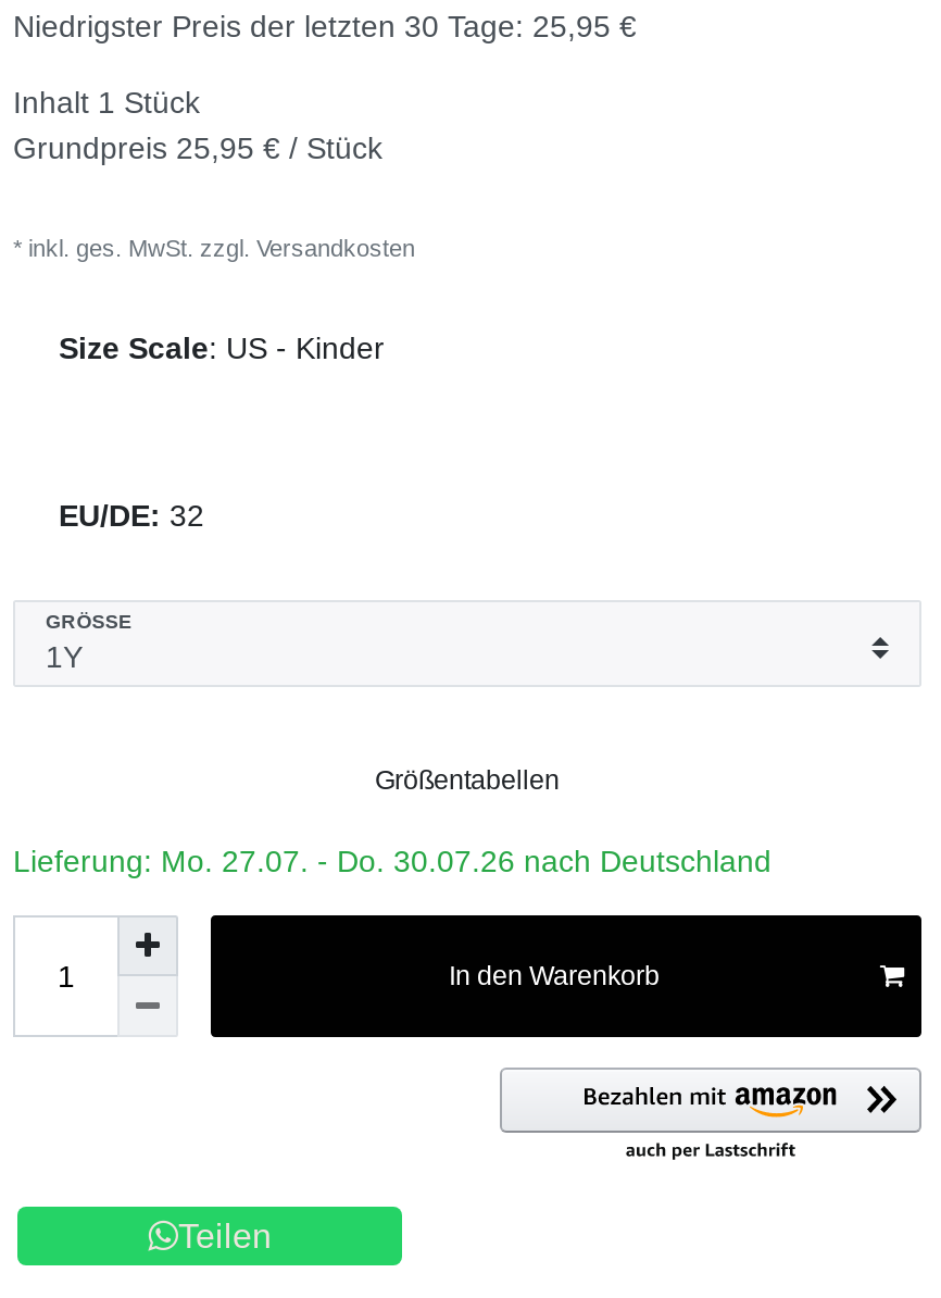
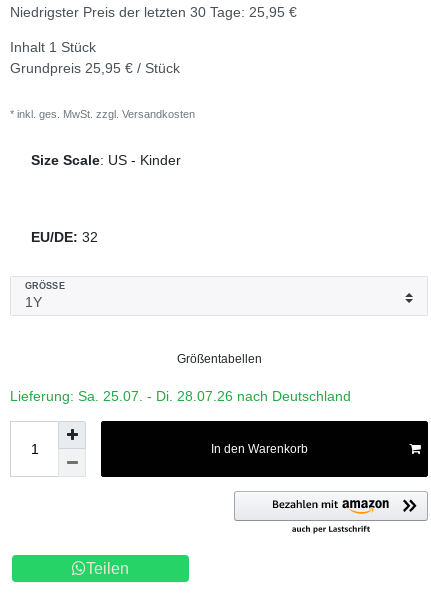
[13,844,771,879] Lieferung: Mo. 27.07. - Do. 30.07.26 nach Deutschland -> [10,388,351,404] Lieferung: Sa. 25.07. - Di. 28.07.26 nach Deutschland

